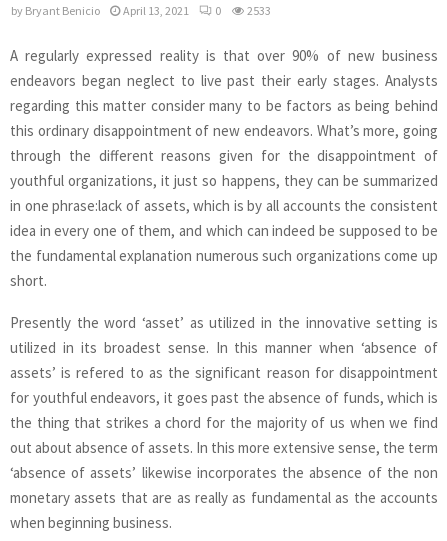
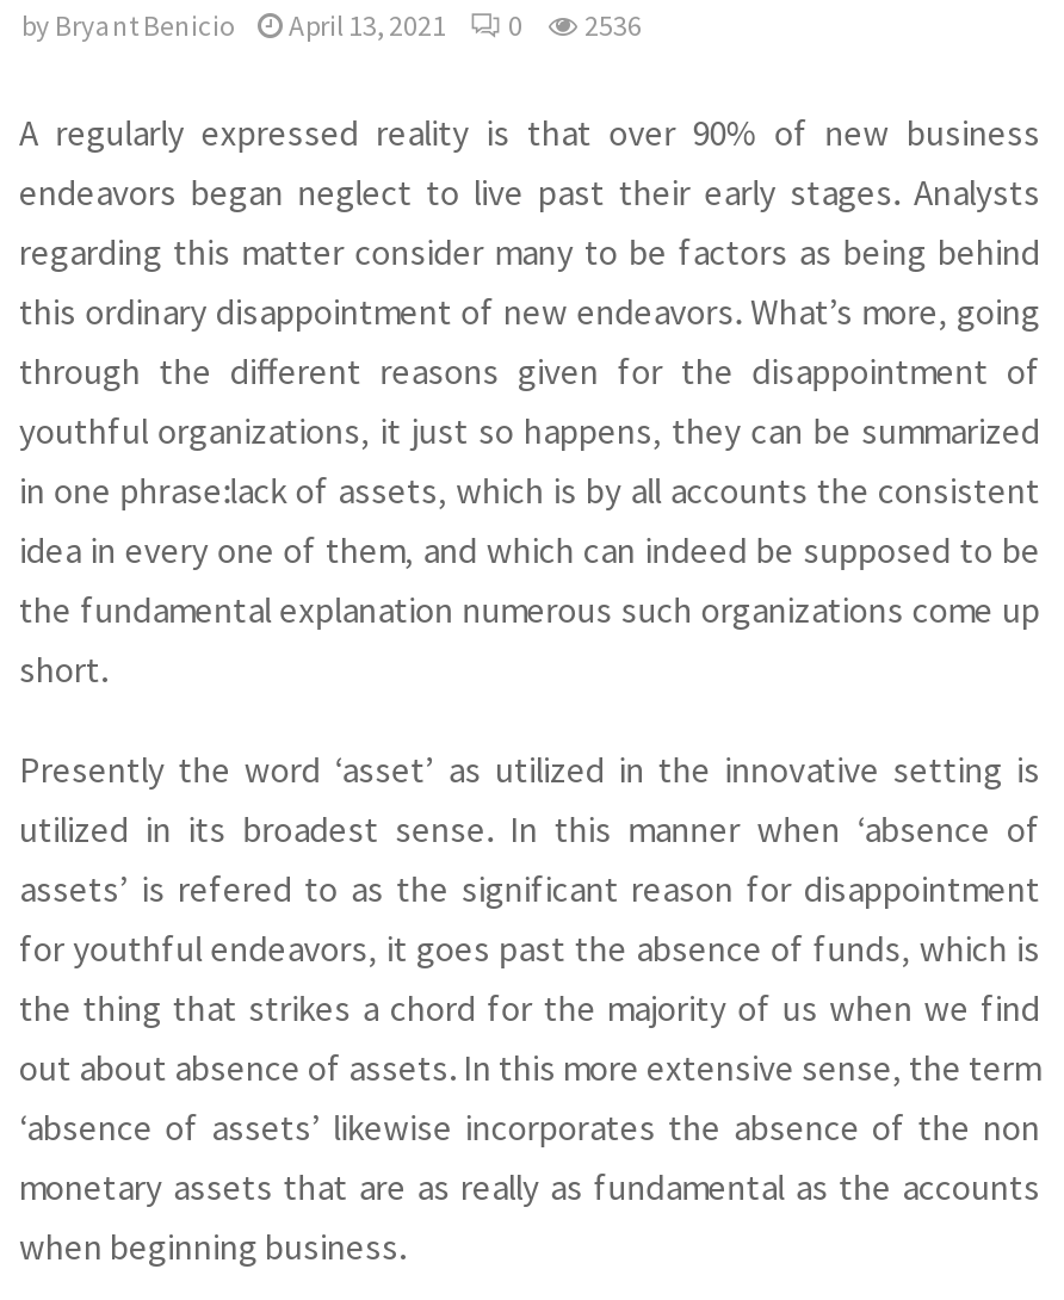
[11,3,271,18] by Bryant Benicio April 13, 2021 0 2533 -> [21,7,642,43] by Bryant Benicio April 13, 2021 0 2536

